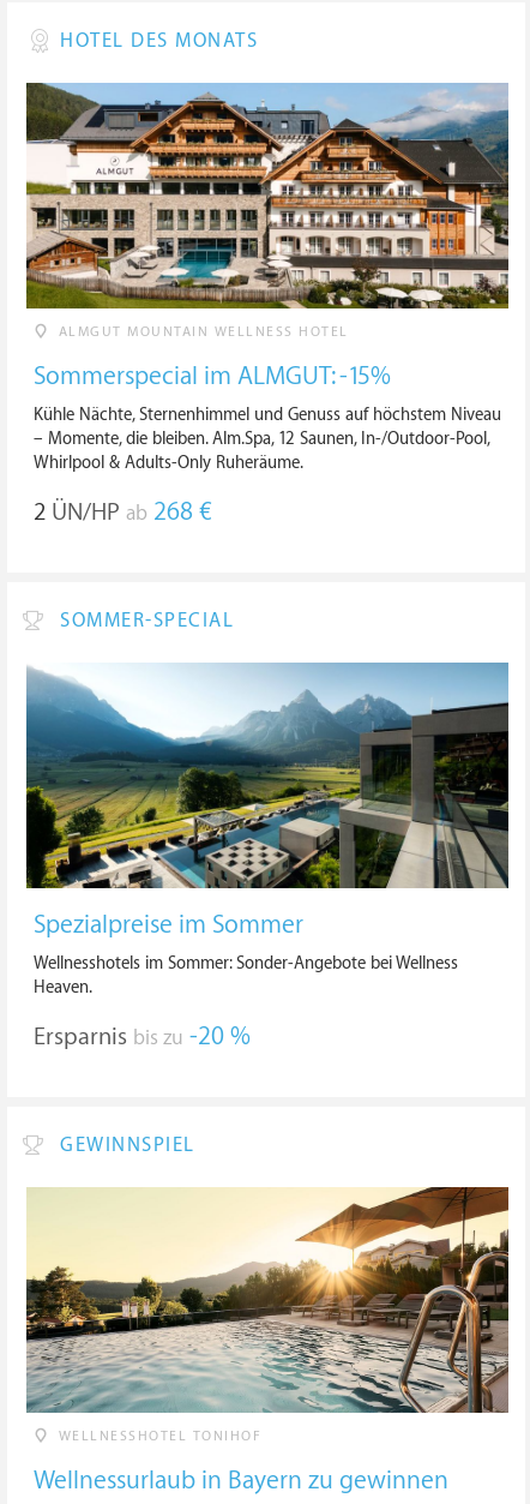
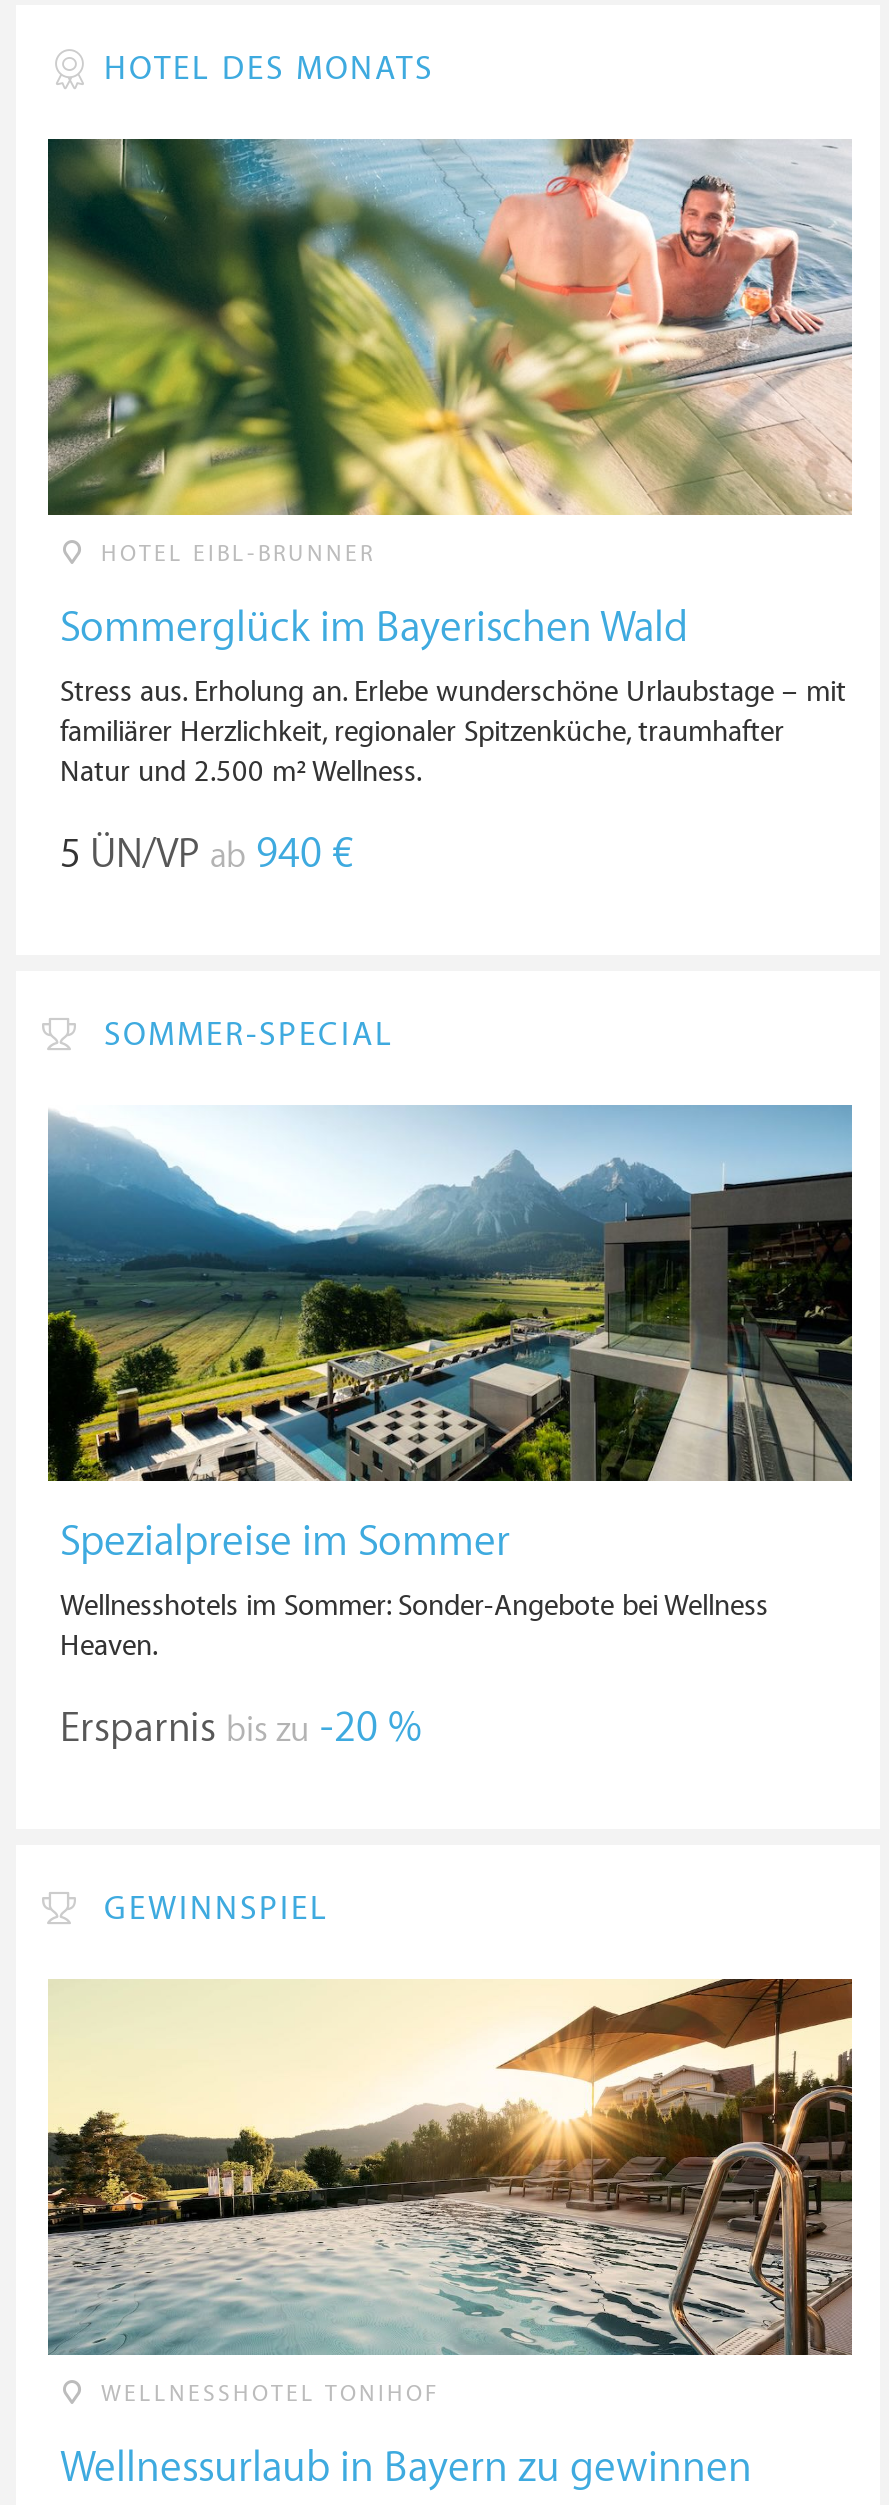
[26,83,510,340] [image] | ALMGUT MOUNTAIN WELLNESS HOTEL -> [46,137,852,567] [image] | HOTEL EIBL-BRUNNER
[34,362,391,391] Sommerspecial im ALMGUT: -15% -> [60,605,688,653] Sommerglück im Bayerischen Wald
[34,405,501,473] Kühle Nächte, Sternenhimmel und Genuss auf höchstem Niveau | – Momente, die bleiben. Alm.Spa, 12 Saunen, In-/Outdoor-Pool, | Whirlpool & Adults-Only Ruheräume. -> [60,675,846,789] Stress aus. Erholung an. Erlebe wunderschöne Urlaubstage – mit | familiärer Herzlichkeit, regionaler Spitzenküche, traumhafter | Natur und 2.500 m² Wellness.
[34,498,212,527] 2 ÜN/HP ab 268 € -> [60,831,354,879] 5 ÜN/VP ab 940 €

